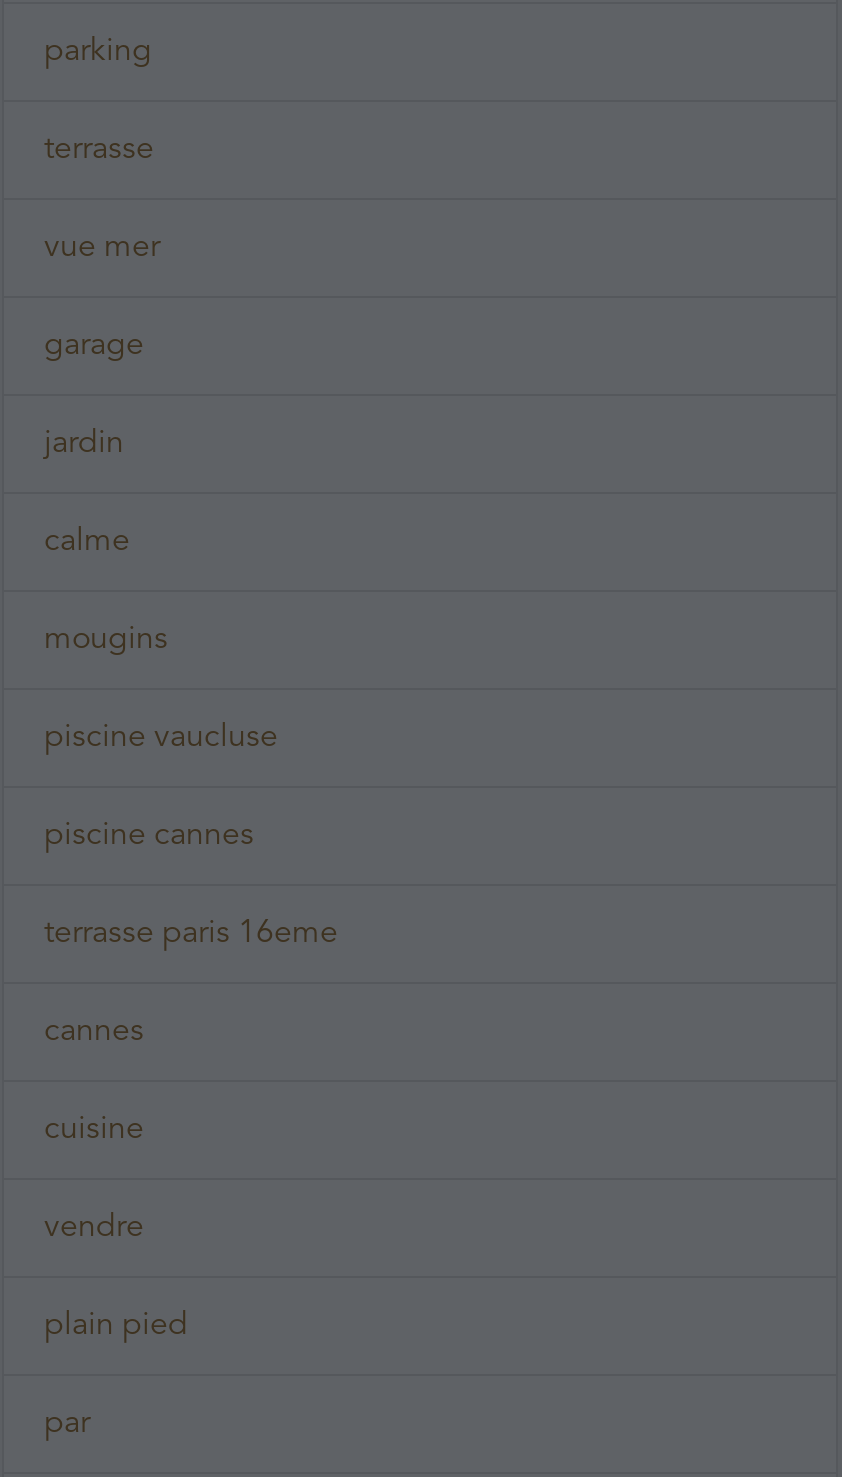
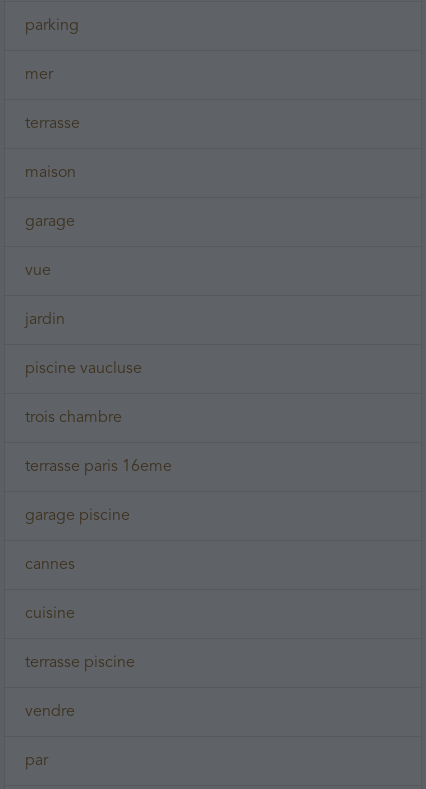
none -> [25,67,53,83] mer
[44,232,160,264] vue mer -> [25,165,76,181] maison
none -> [25,263,51,279] vue
moved [44,428,124,460] -> [25,312,65,328]: jardin
[44,526,168,656] calme | mougins -> none
[44,820,254,852] piscine cannes -> [25,410,122,426] trois chambre
none -> [25,508,130,524] garage piscine
none -> [25,655,135,671] terrasse piscine
moved [44,1212,144,1244] -> [25,704,75,720]: vendre
[44,1310,188,1342] plain pied -> none

